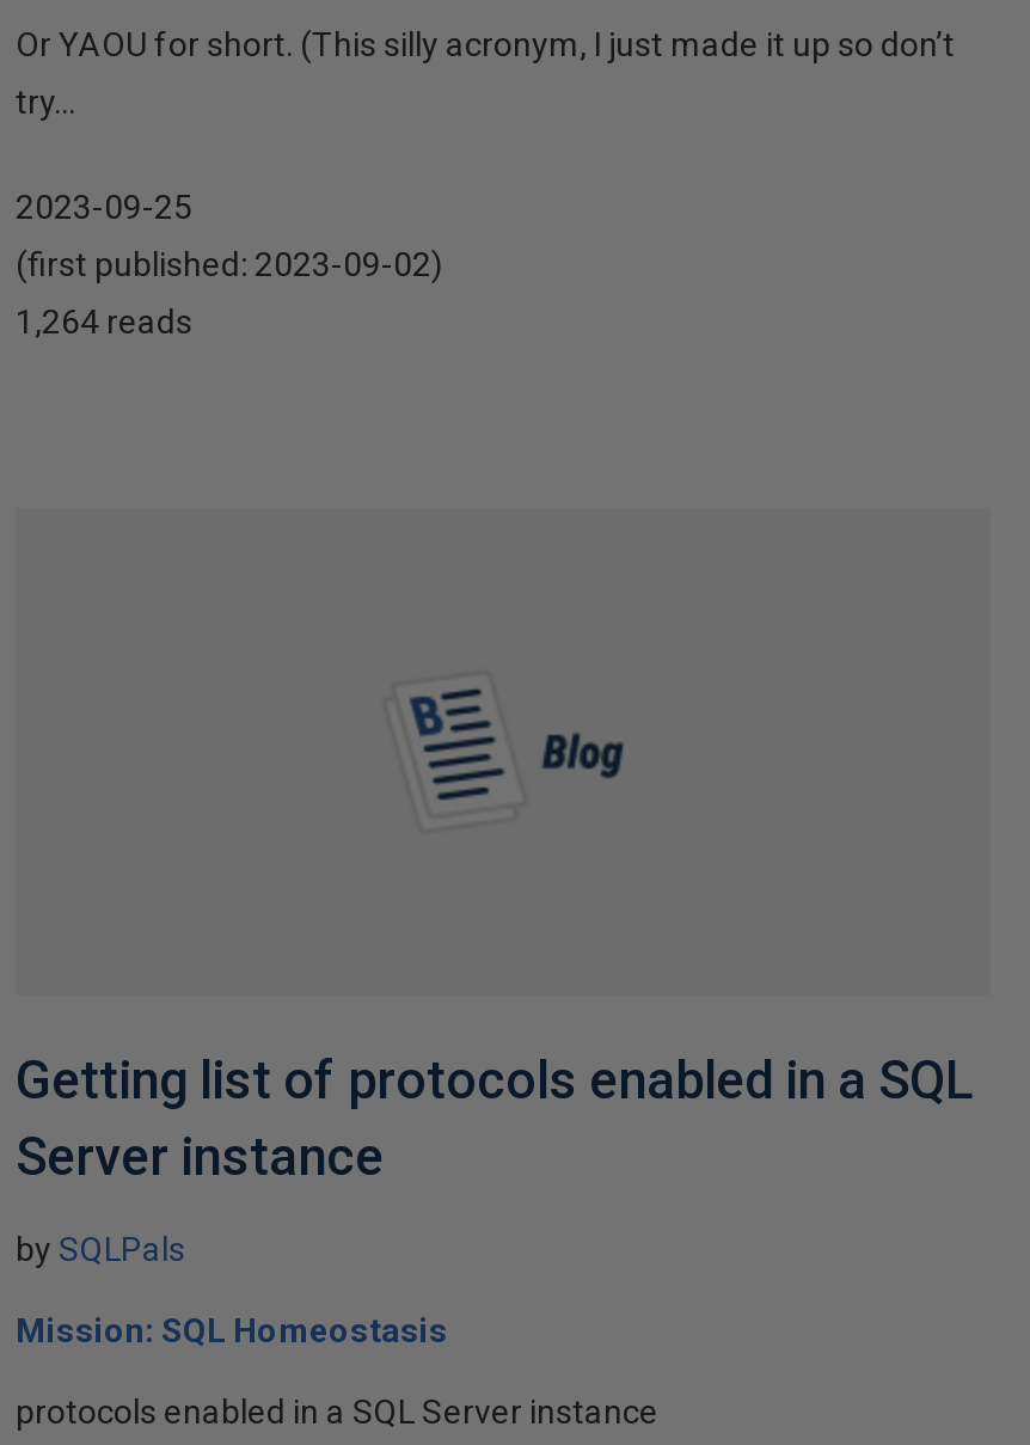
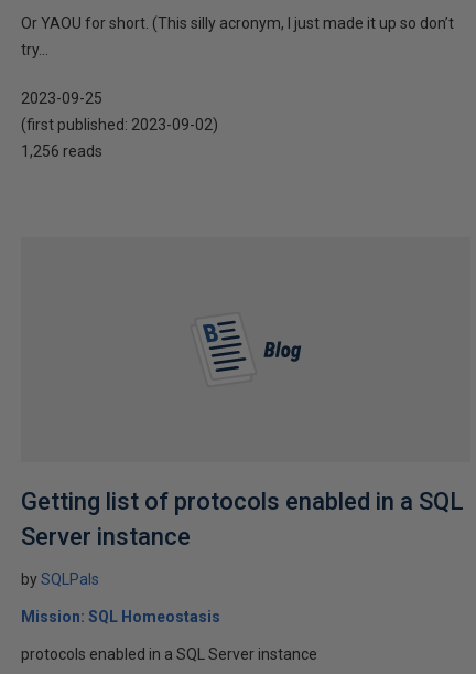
[16,302,192,341] 1,264 reads -> [21,142,102,160] 1,256 reads

